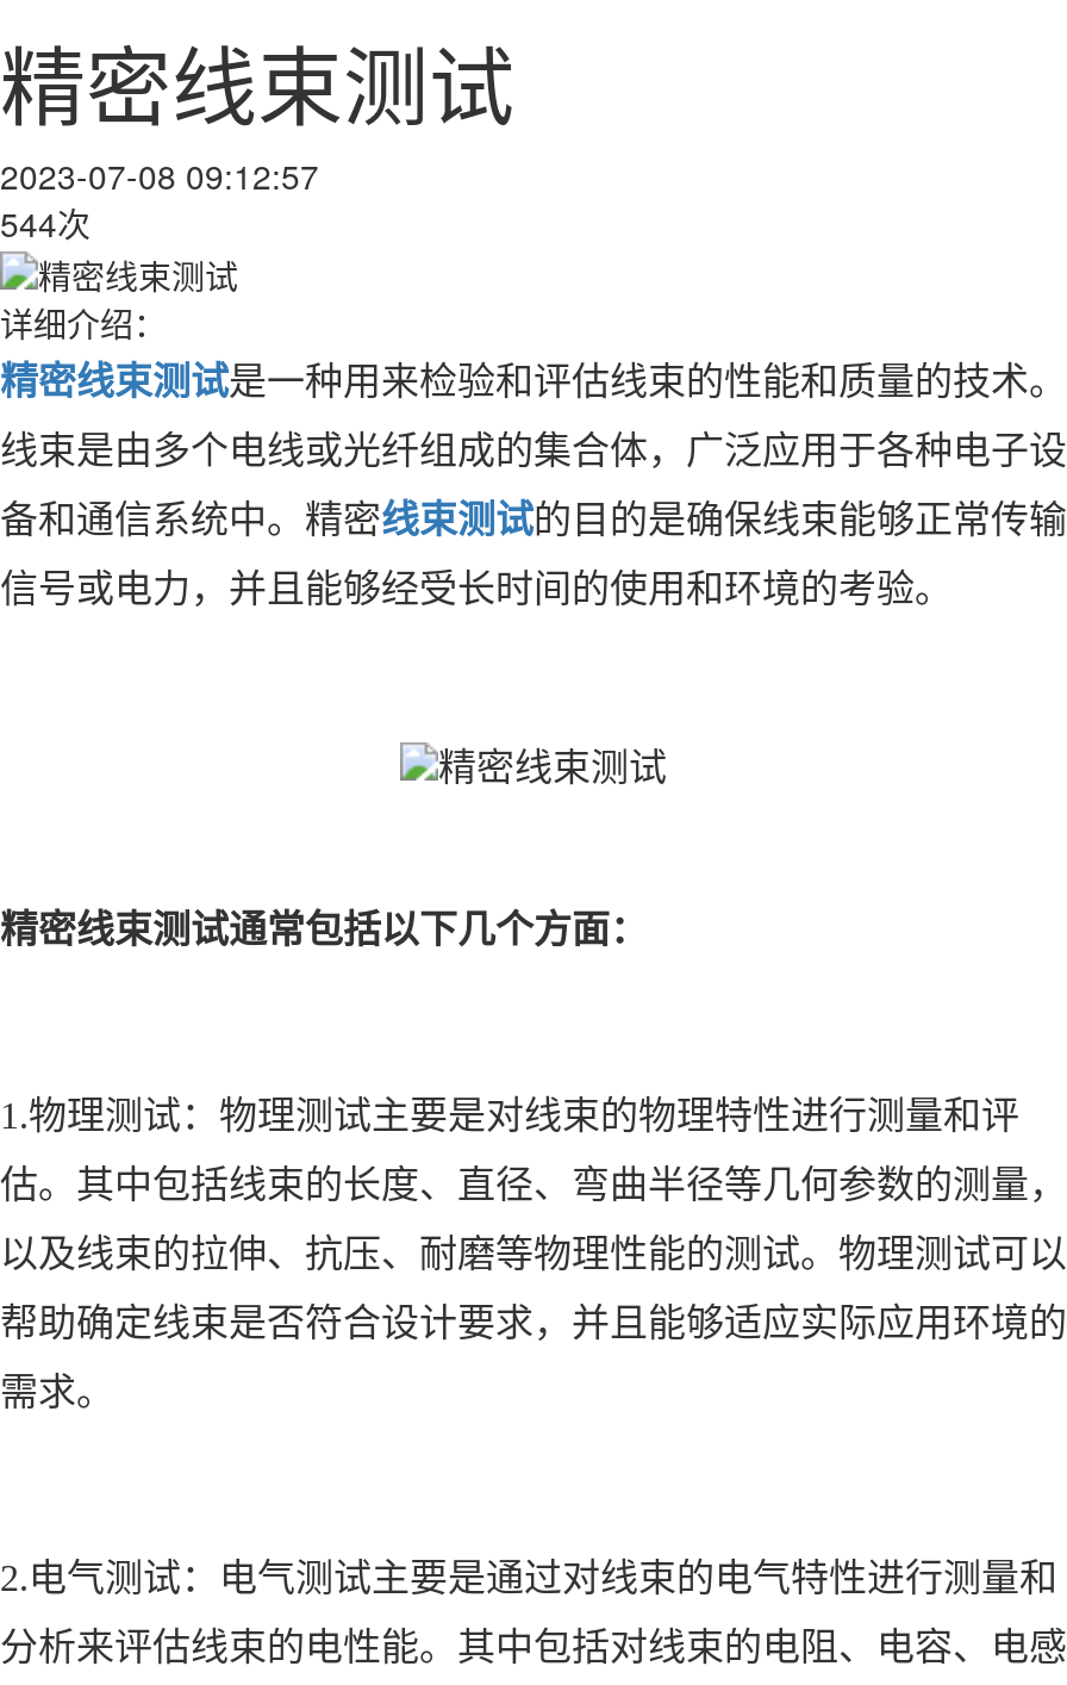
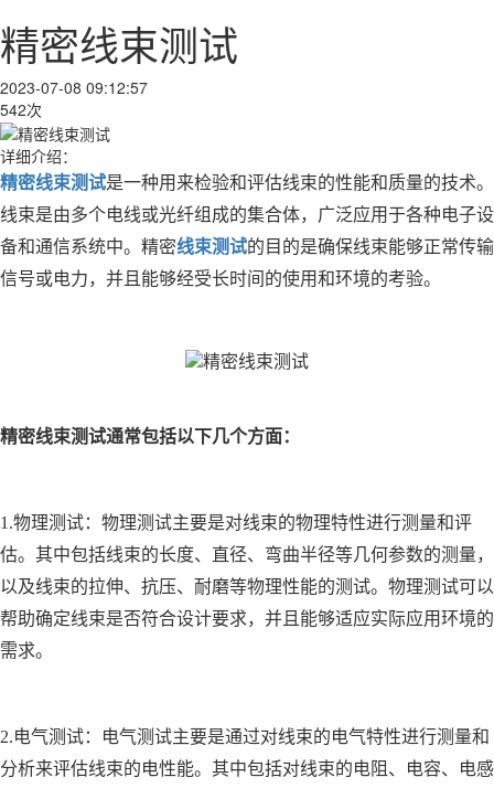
[0,198,91,246] 544次 -> [0,98,42,120] 542次

